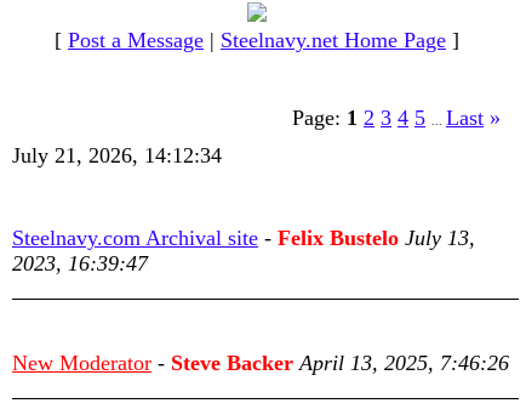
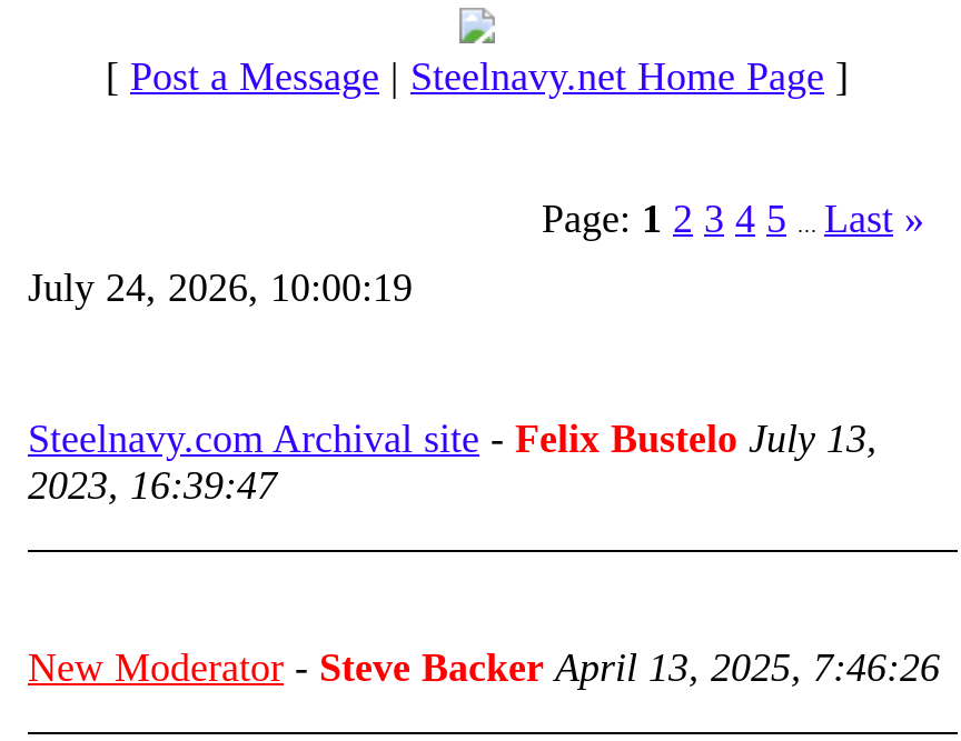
[12,143,234,167] July 21, 2026, 14:12:34 -> [28,266,435,310] July 24, 2026, 10:00:19

